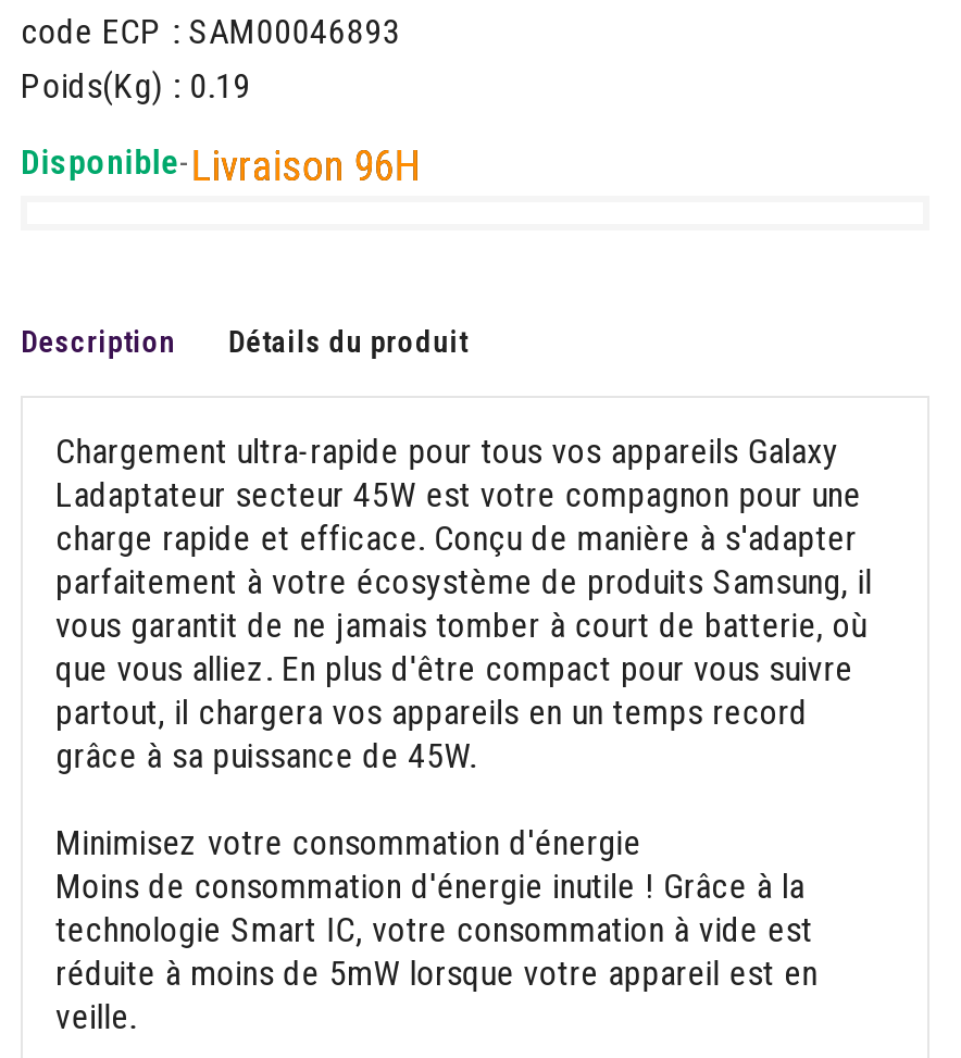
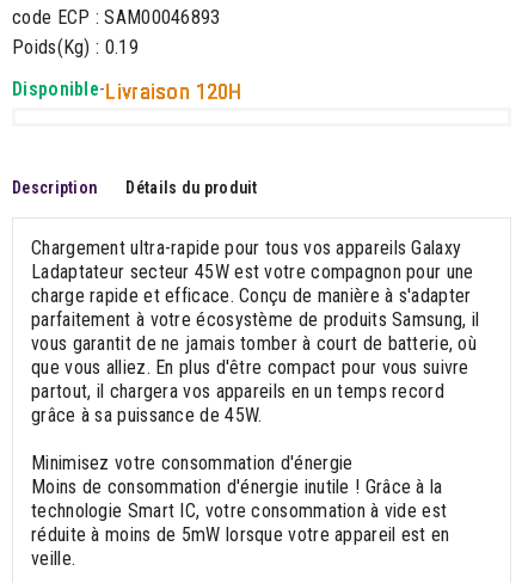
[21,140,421,191] Disponible-Livraison 96H -> [12,77,243,105] Disponible-Livraison 120H

